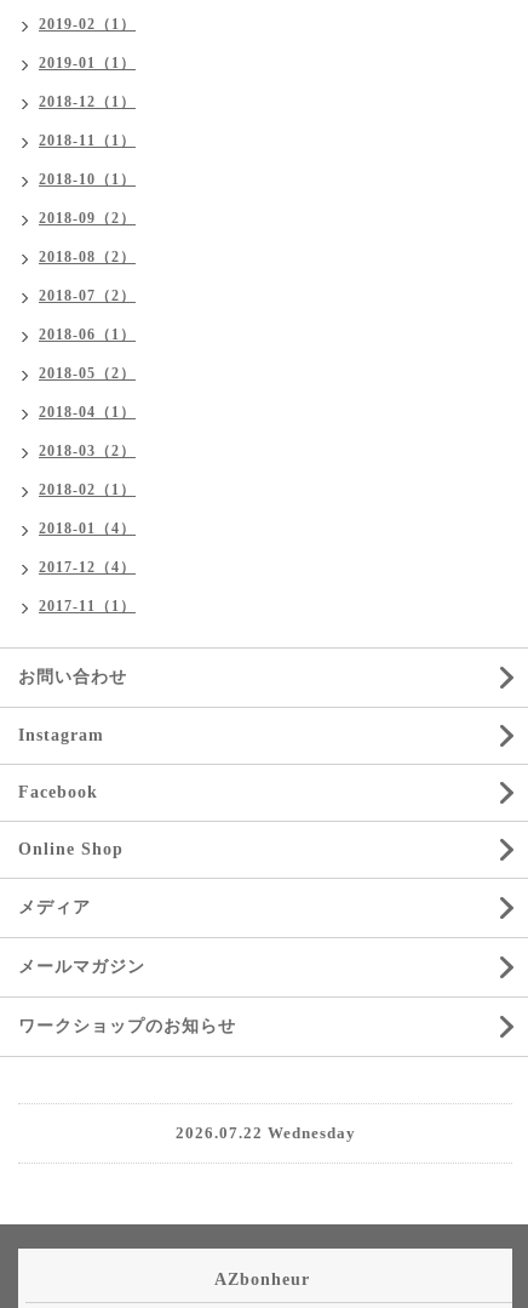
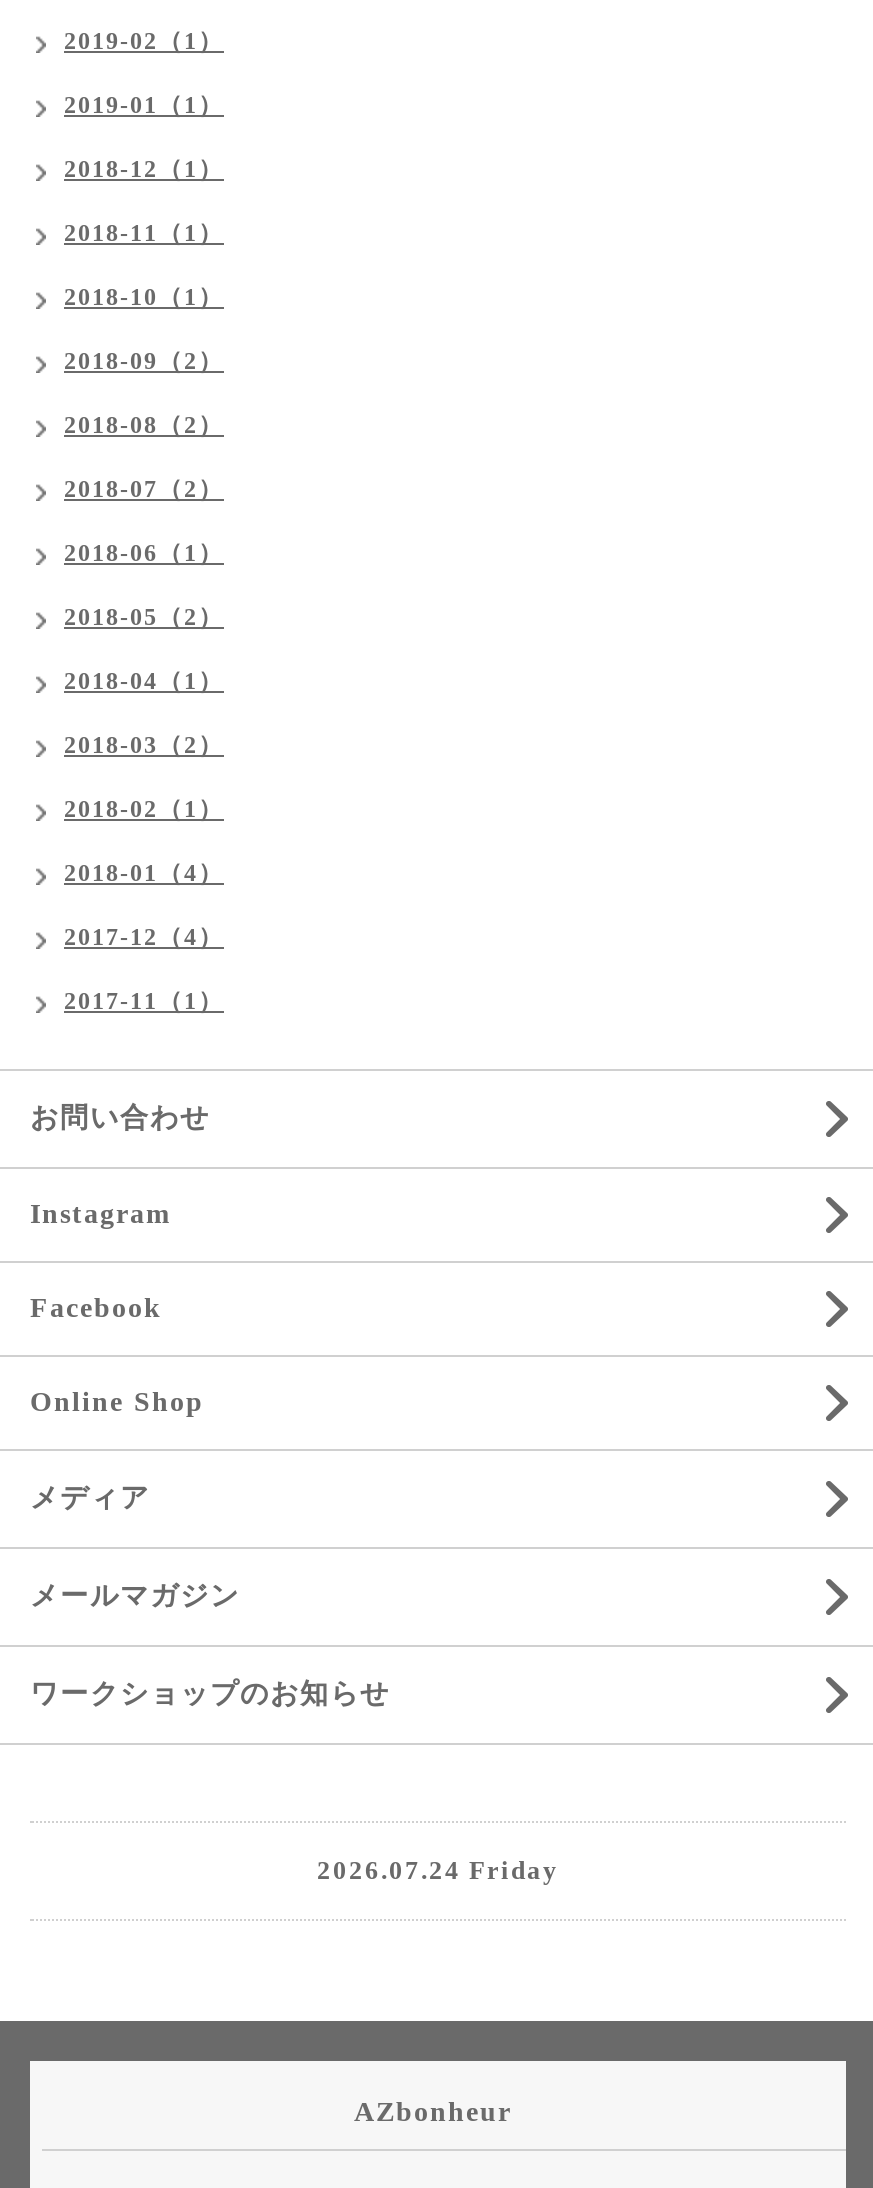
[175,1124,355,1142] 2026.07.22 Wednesday -> [317,1855,559,1885] 2026.07.24 Friday

